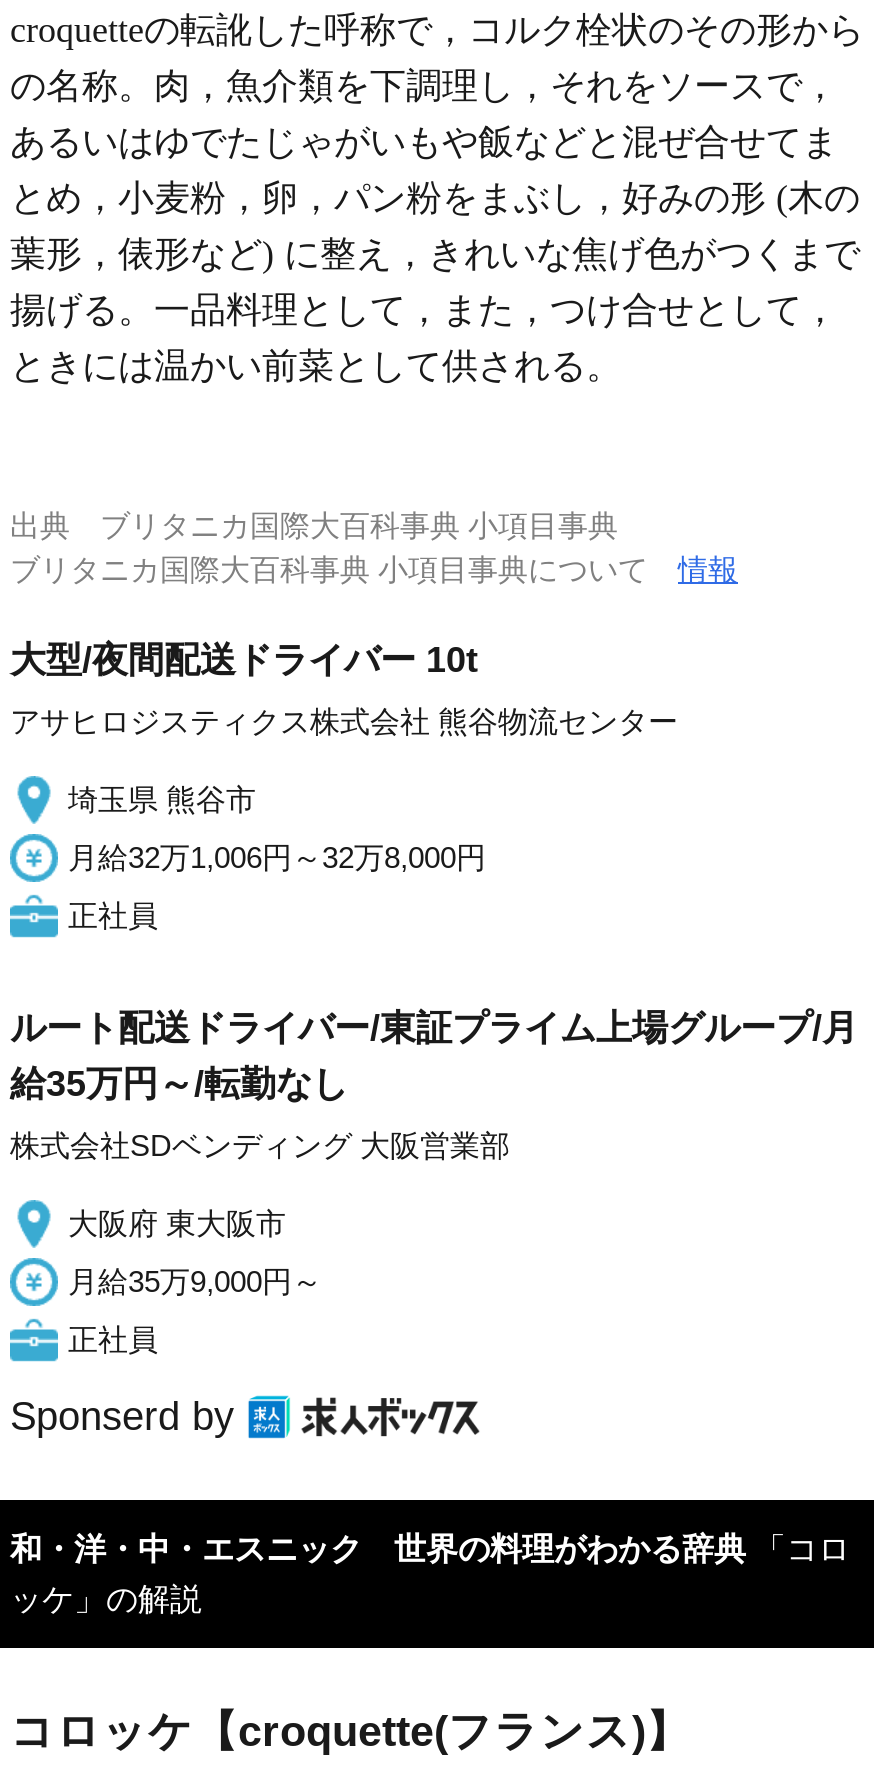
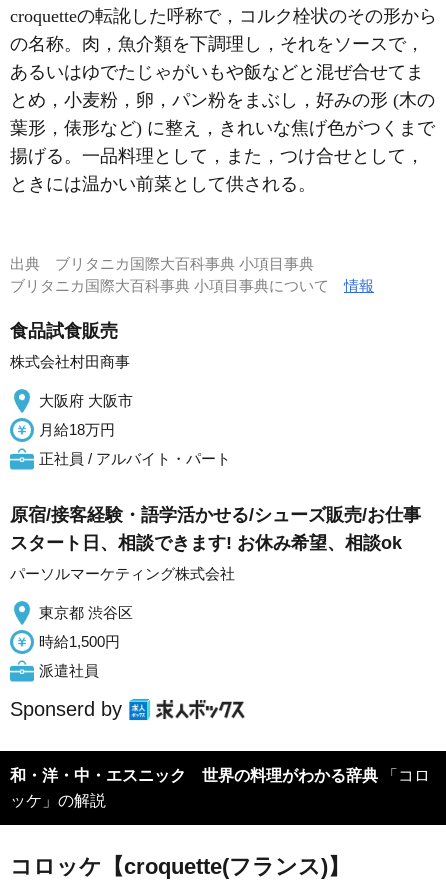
[10,640,478,680] 大型/夜間配送ドライバー 10t -> [10,321,118,341] 食品試食販売
[10,704,678,738] アサヒロジスティクス株式会社 熊谷物流センター -> [10,353,130,370] 株式会社村田商事
[68,782,256,816] 埼玉県 熊谷市 -> [39,392,133,409] 大阪府 大阪市
[68,840,486,874] 月給32万1,006円～32万8,000円 -> [39,421,115,438] 月給18万円
[68,898,158,932] 正社員 -> [39,450,231,467] 正社員 / アルバイト・パート
[10,1008,858,1104] ルート配送ドライバー/東証プライム上場グループ/月 | 給35万円～/転勤なし -> [10,505,421,553] 原宿/接客経験・語学活かせる/シューズ販売/お仕事 | スタート日、相談できます! お休み希望、相談ok
[10,1128,510,1162] 株式会社SDベンディング 大阪営業部 -> [10,565,235,582] パーソルマーケティング株式会社
[68,1206,286,1240] 大阪府 東大阪市 -> [39,604,133,621] 東京都 渋谷区
[68,1264,322,1298] 月給35万9,000円～ -> [39,633,120,650] 時給1,500円
[68,1322,158,1356] 正社員 -> [39,662,99,679] 派遣社員

